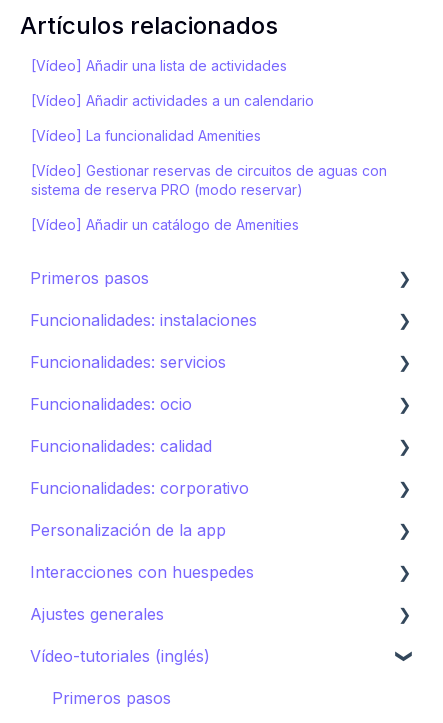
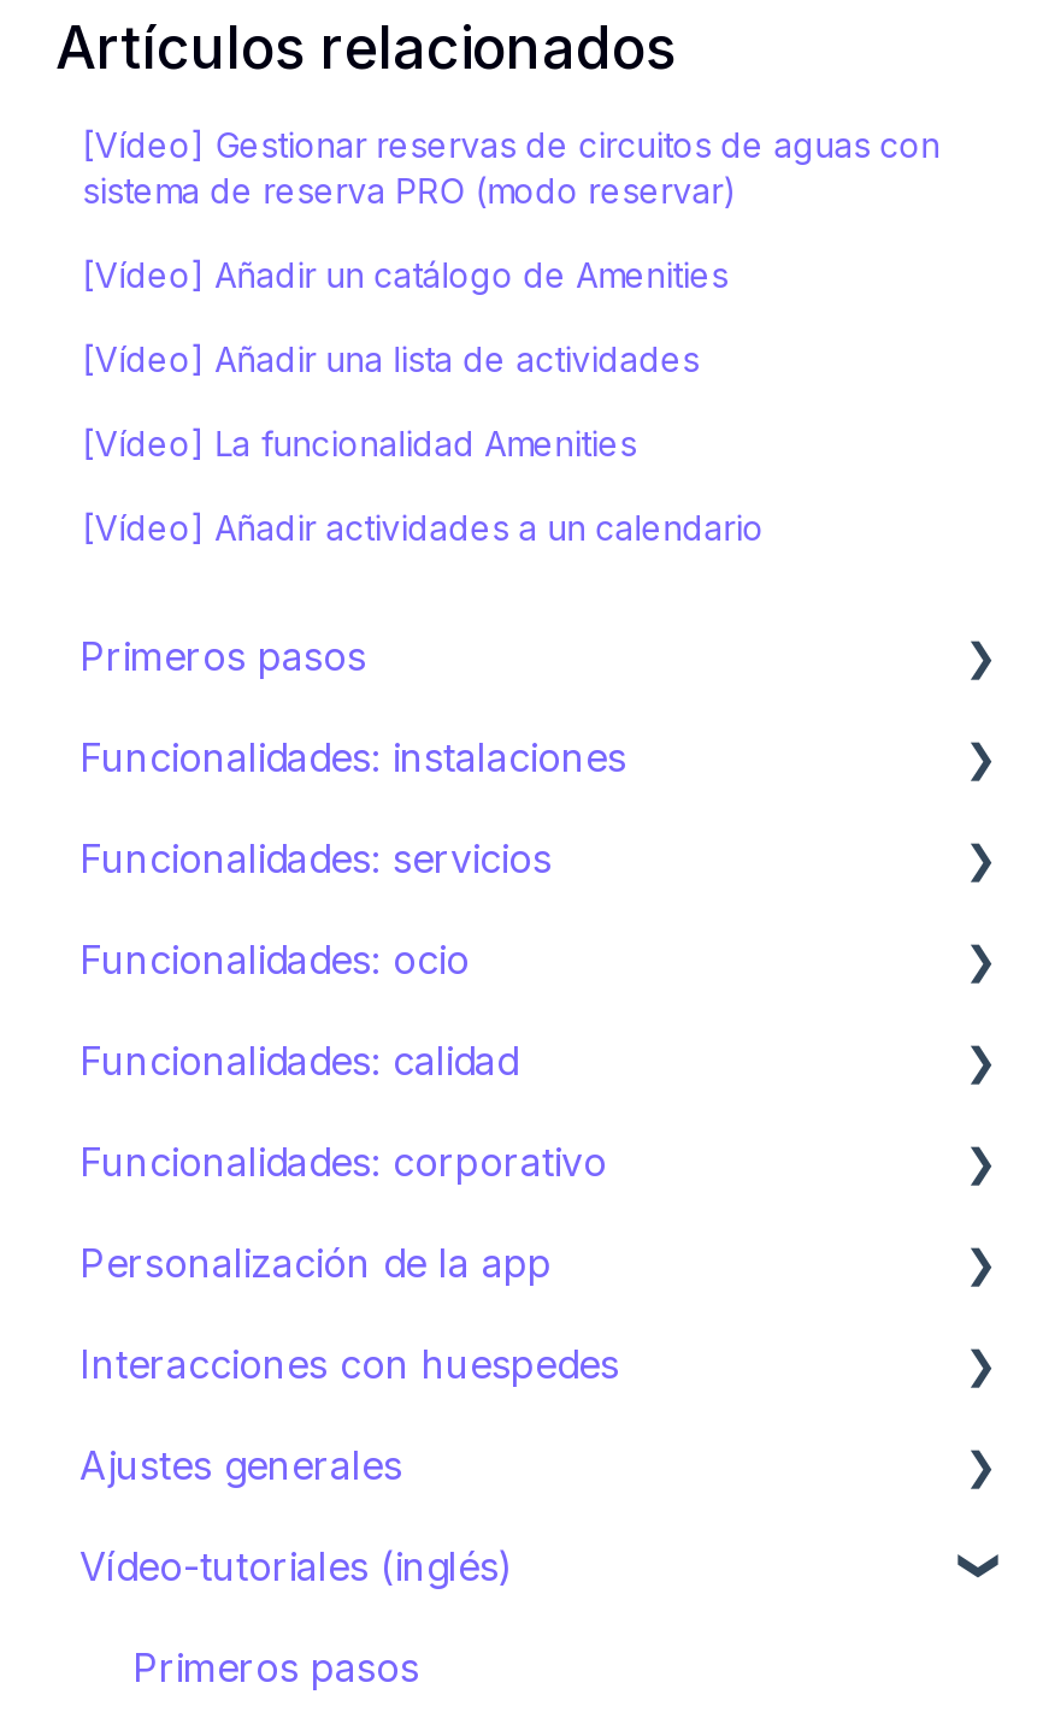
moved [31,57,314,144] -> [82,339,764,549]: [Vídeo] Añadir una lista de actividades | [Vídeo] Añadir actividades a un calendario | [Vídeo] La funcionalidad Amenities
moved [31,162,387,233] -> [82,125,940,296]: [Vídeo] Gestionar reservas de circuitos de aguas con | sistema de reserva PRO (modo reservar) | [Vídeo] Añadir un catálogo de Amenities

